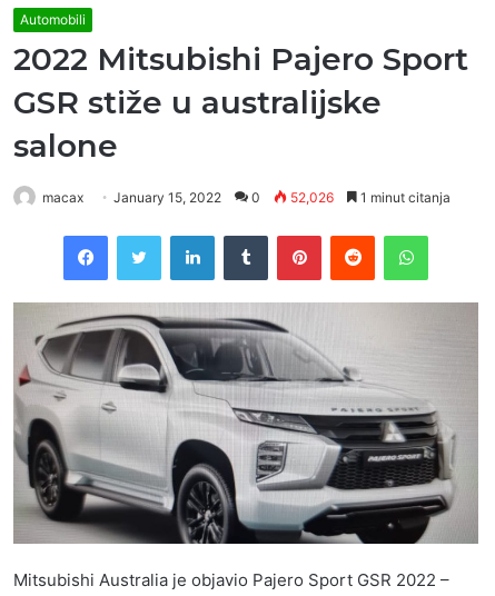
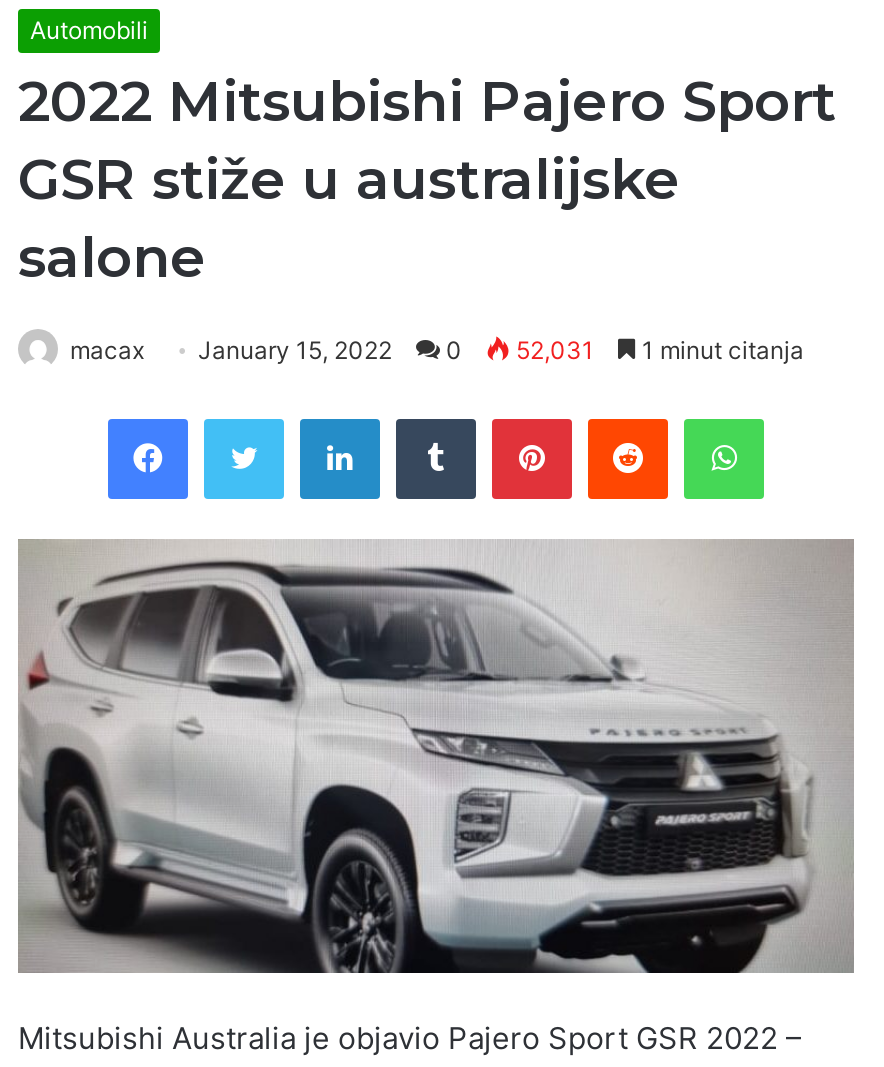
[42,189,451,206] macax January 15, 2022 0 52,026 1 minut citanja -> [70,336,804,366] macax January 15, 2022 0 52,031 1 minut citanja

